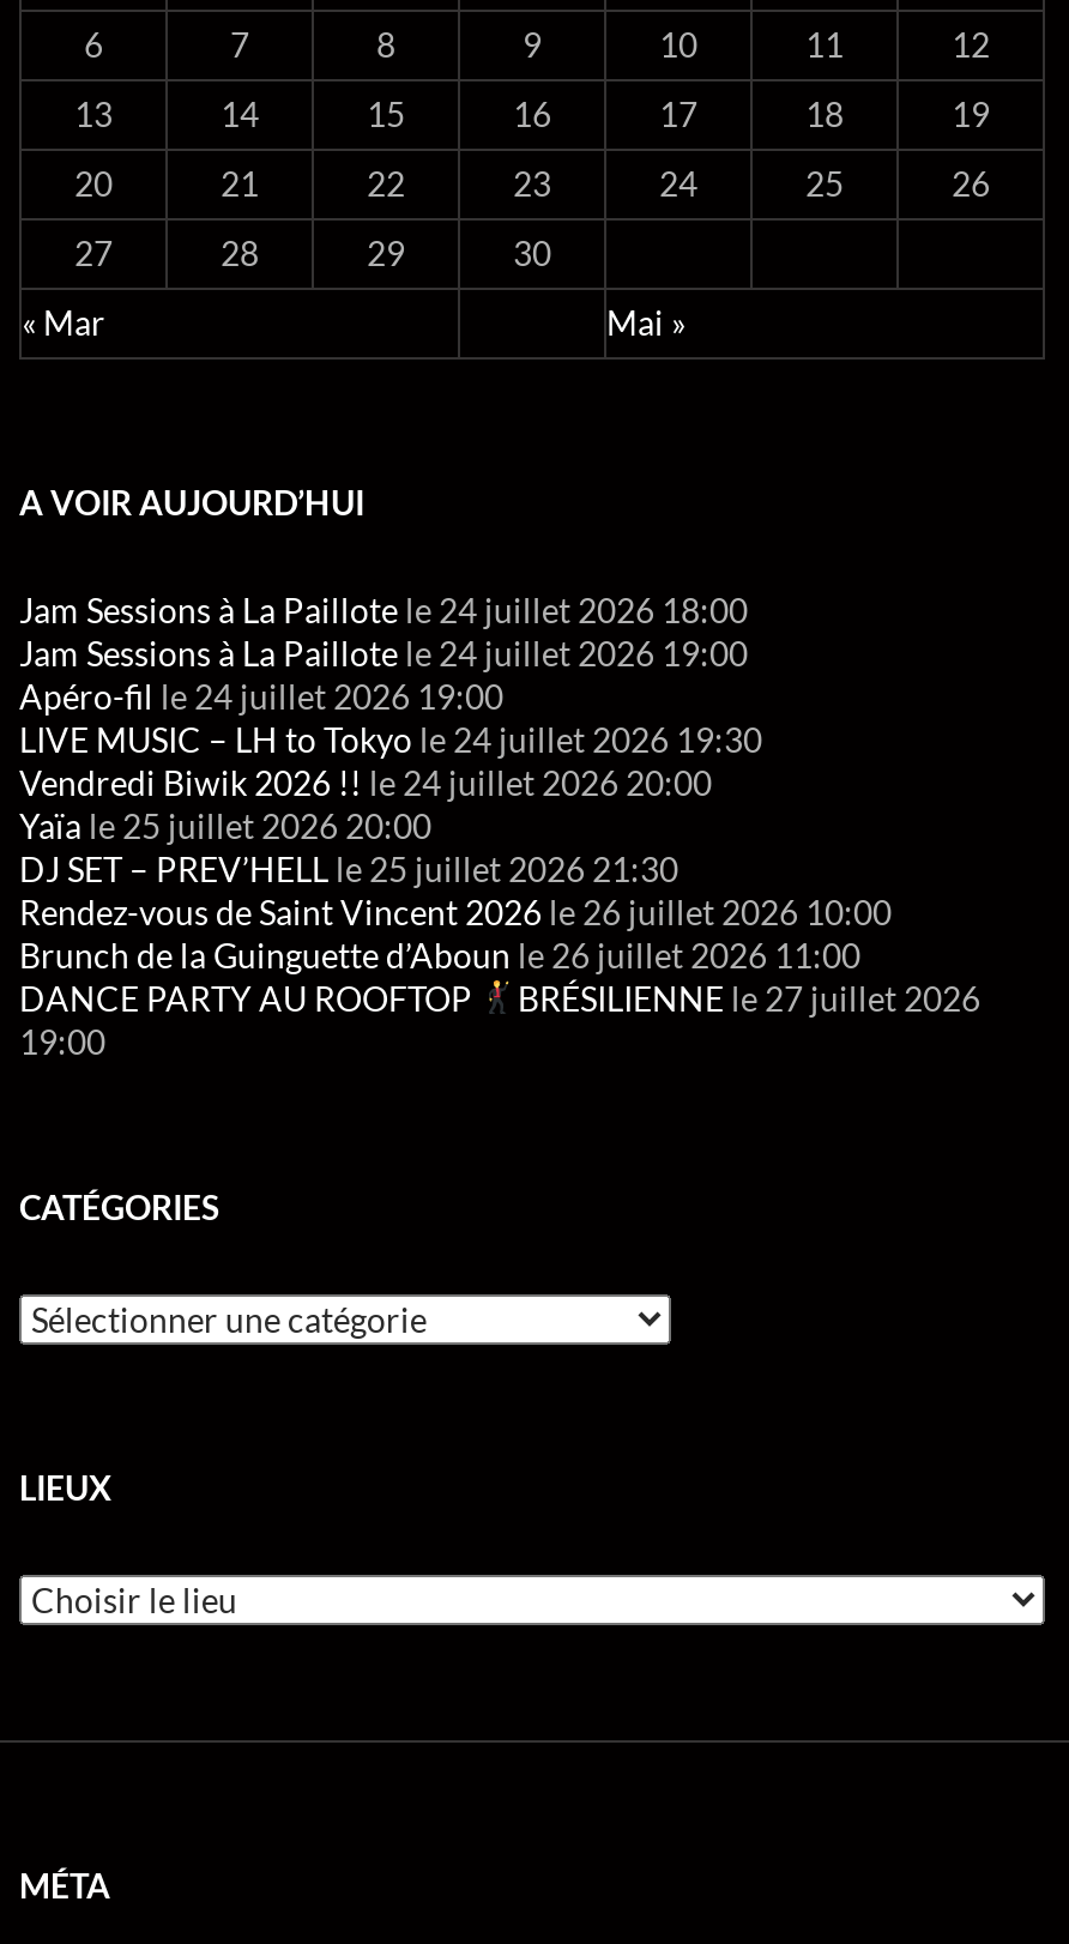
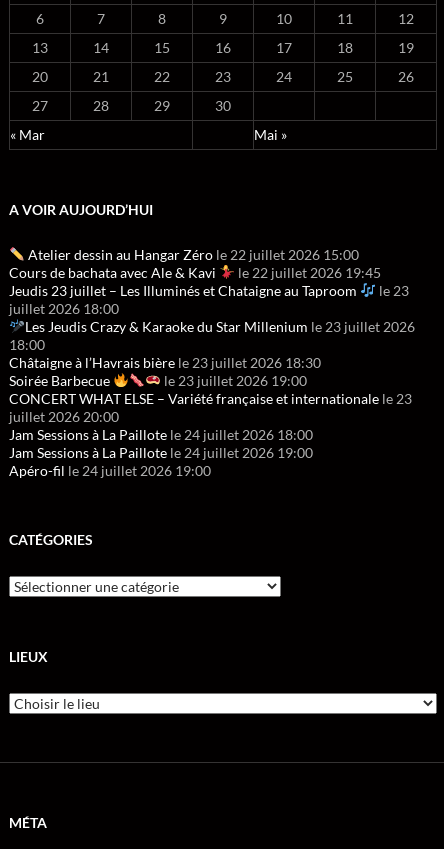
none -> [9,246,415,425] Atelier dessin au Hangar Zéro le 22 juillet 2026 15:00 | Cours de bachata avec Ale & Kavi | le 22 juillet 2026 19:45 | Jeudis 23 juillet – Les Illuminés et Chataigne au Taproom | le 23 | juillet 2026 18:00 | Les Jeudis Crazy & Karaoke du Star Millenium le 23 juillet 2026 | 18:00 | Châtaigne à l’Havrais bière le 23 juillet 2026 18:30 | Soirée Barbecue | le 23 juillet 2026 19:00 | CONCERT WHAT ELSE – Variété française et internationale le 23 | juillet 2026 20:00
moved [19,589,748,716] -> [9,426,313,479]: Jam Sessions à La Paillote le 24 juillet 2026 18:00 | Jam Sessions à La Paillote le 24 juillet 2026 19:00 | Apéro-fil le 24 juillet 2026 19:00
[19,718,980,1061] LIVE MUSIC – LH to Tokyo le 24 juillet 2026 19:30 | Vendredi Biwik 2026 !! le 24 juillet 2026 20:00 | Yaïa le 25 juillet 2026 20:00 | DJ SET – PREV’HELL le 25 juillet 2026 21:30 | Rendez-vous de Saint Vincent 2026 le 26 juillet 2026 10:00 | Brunch de la Guinguette d’Aboun le 26 juillet 2026 11:00 | DANCE PARTY AU ROOFTOP | BRÉSILIENNE le 27 juillet 2026 | 19:00 -> none

